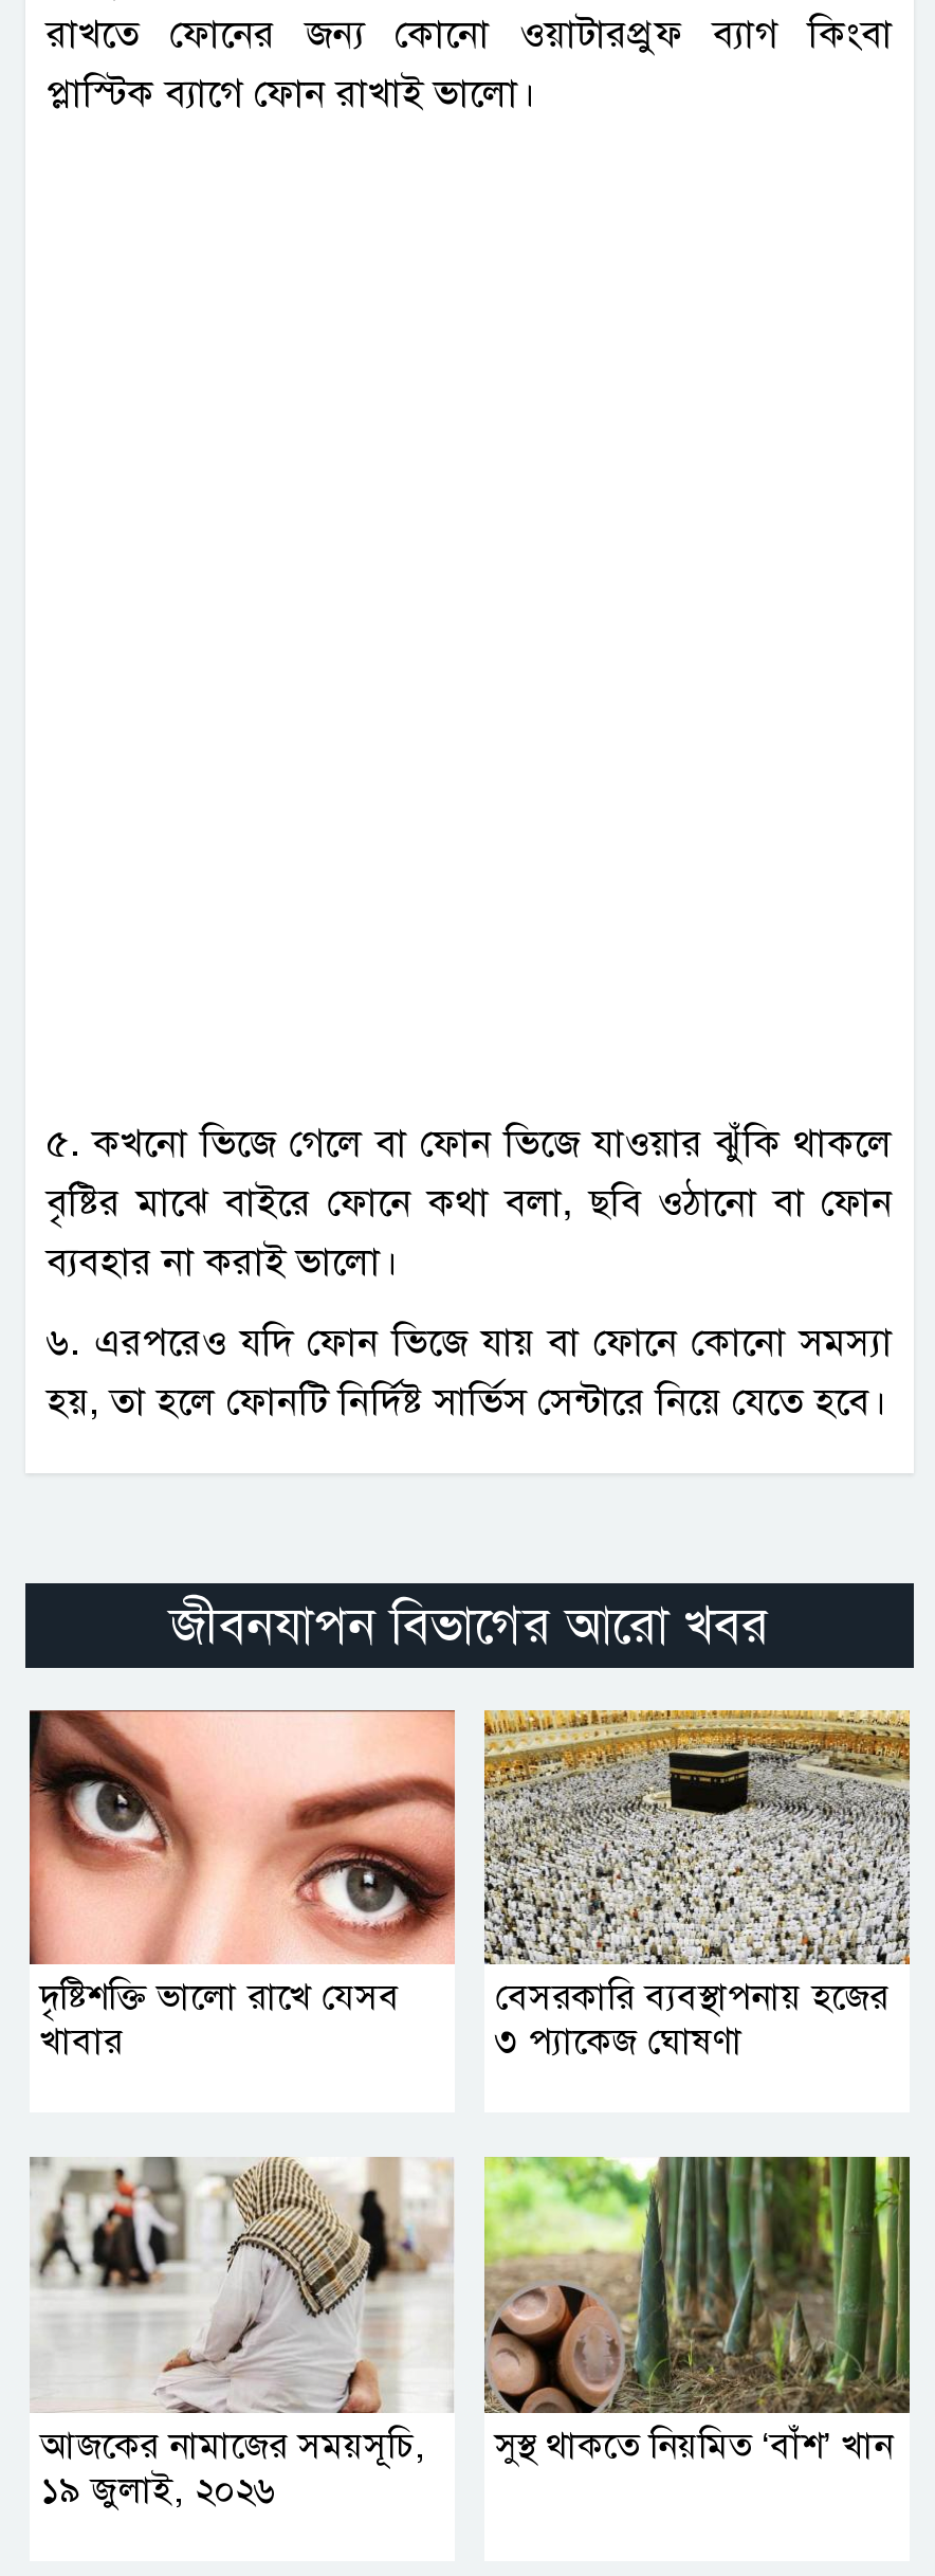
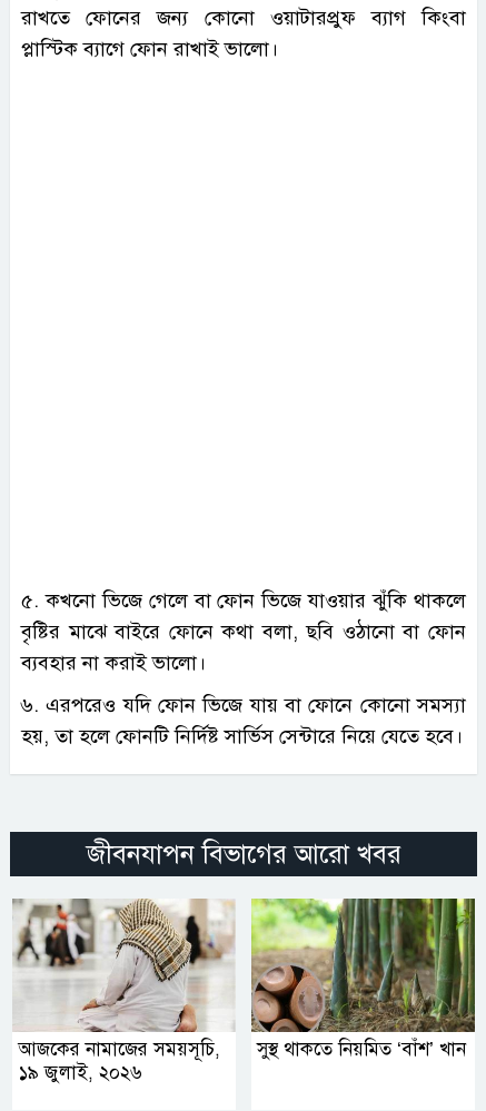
[27,1708,457,2064] [image] | দৃষ্টিশক্তি ভালো রাখে যেসব | খাবার -> none
[482,1708,912,2064] [image] | বেসরকারি ব্যবস্থাপনায় হজের | ৩ প্যাকেজ ঘোষণা -> none

